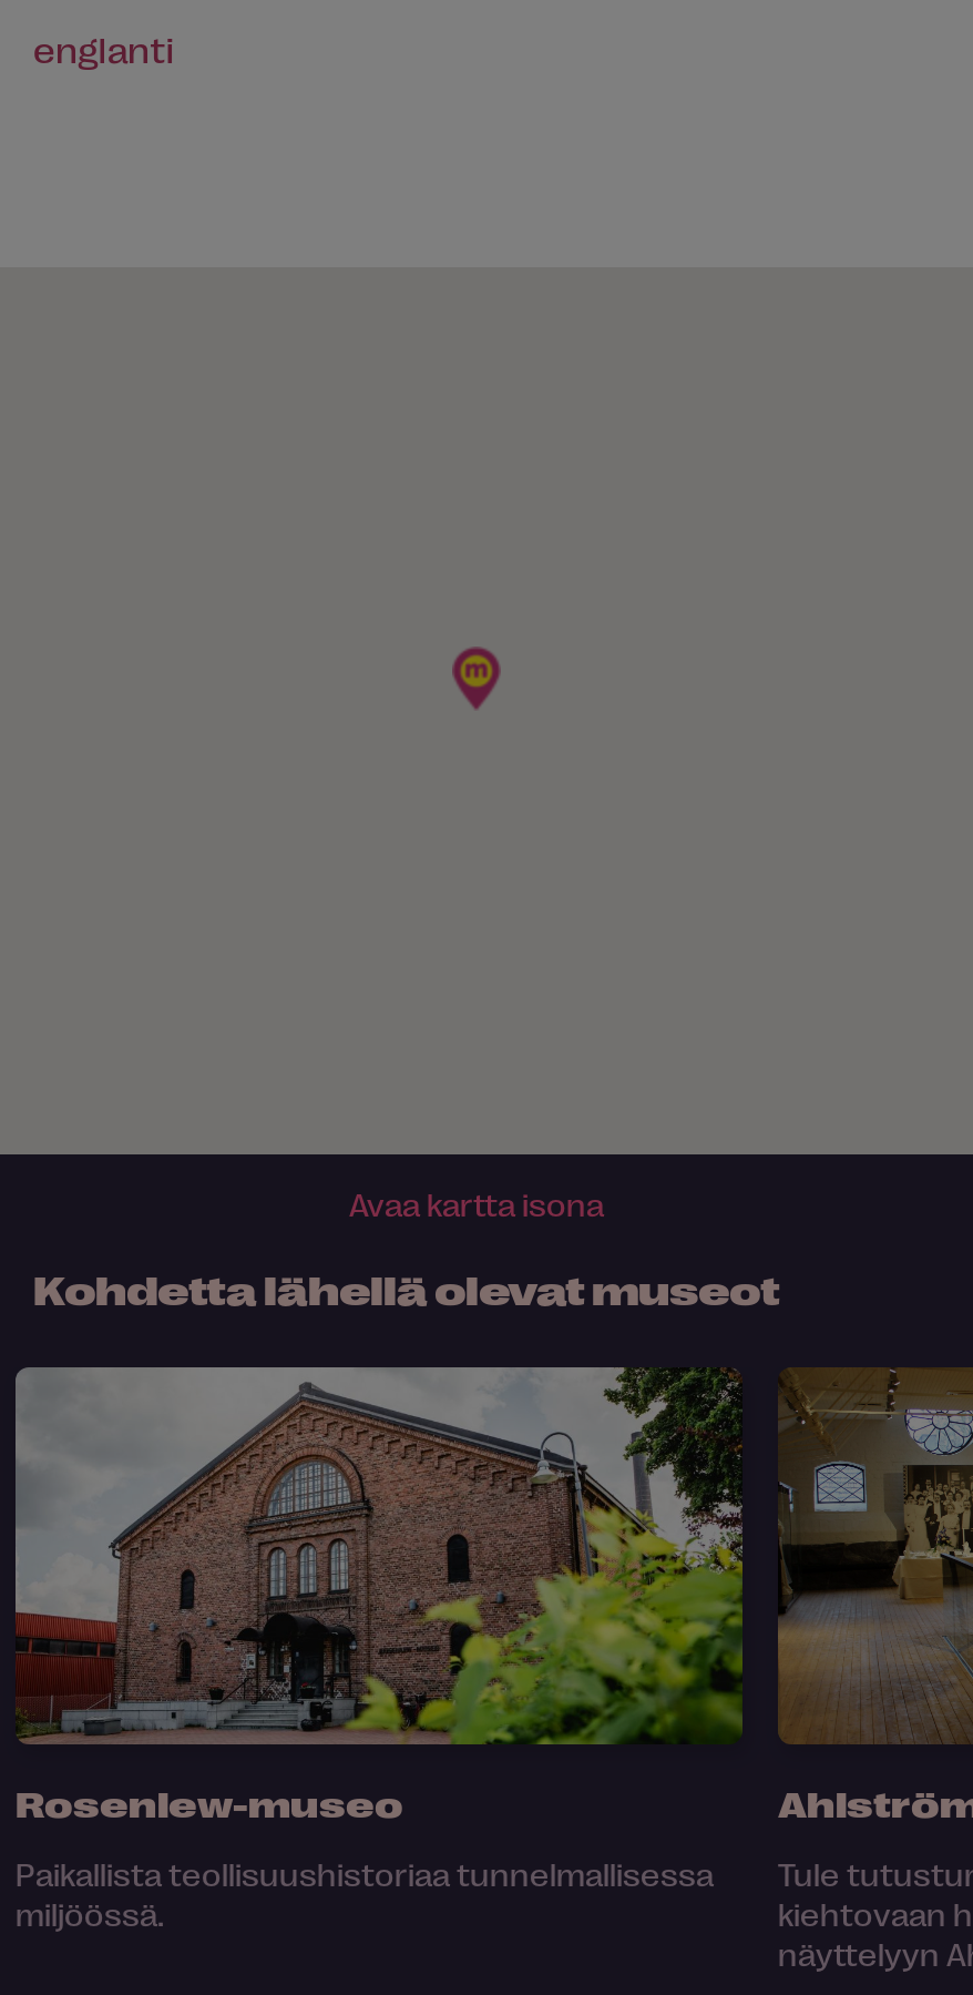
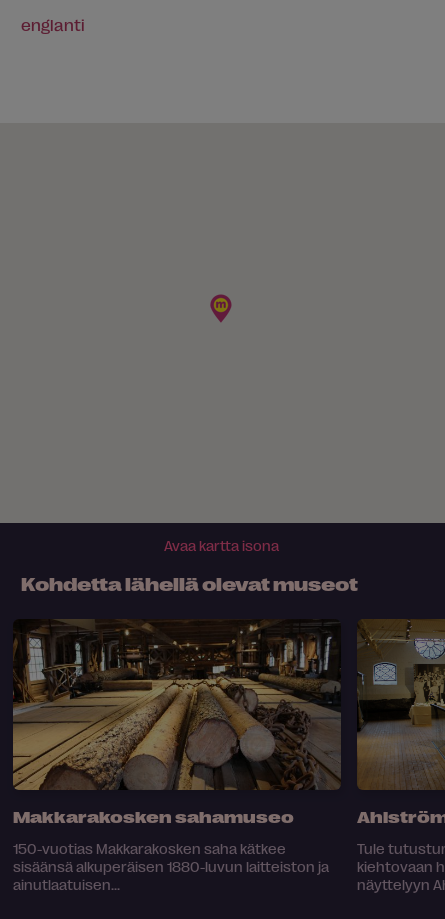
[13,1364,745,1825] [image] | Rosenlew-museo -> [12,619,342,826] [image] | Makkarakosken sahamuseo
[16,1856,714,1931] Paikallista teollisuushistoriaa tunnelmallisessa | miljöössä. -> [13,840,329,892] 150-vuotias Makkarakosken saha kätkee | sisäänsä alkuperäisen 1880-luvun laitteiston ja | ainutlaatuisen...

